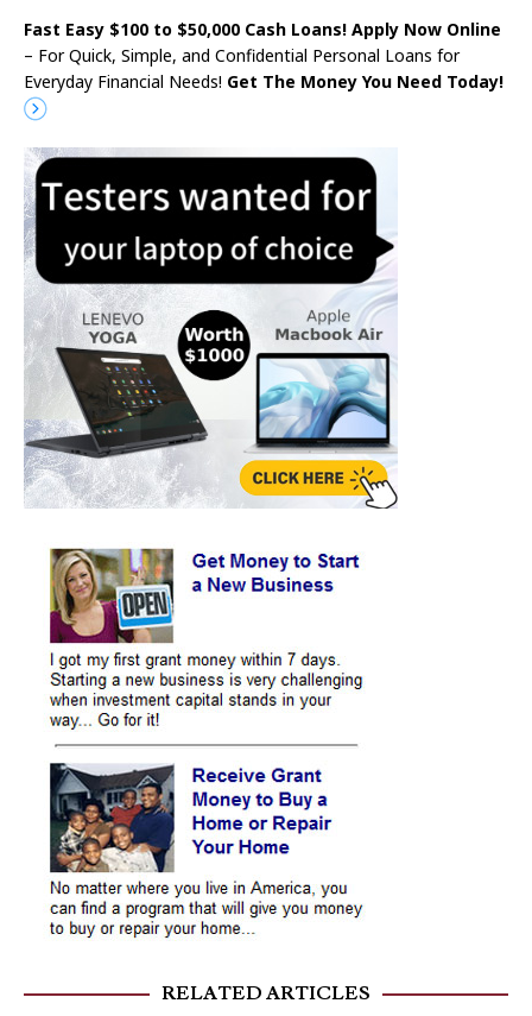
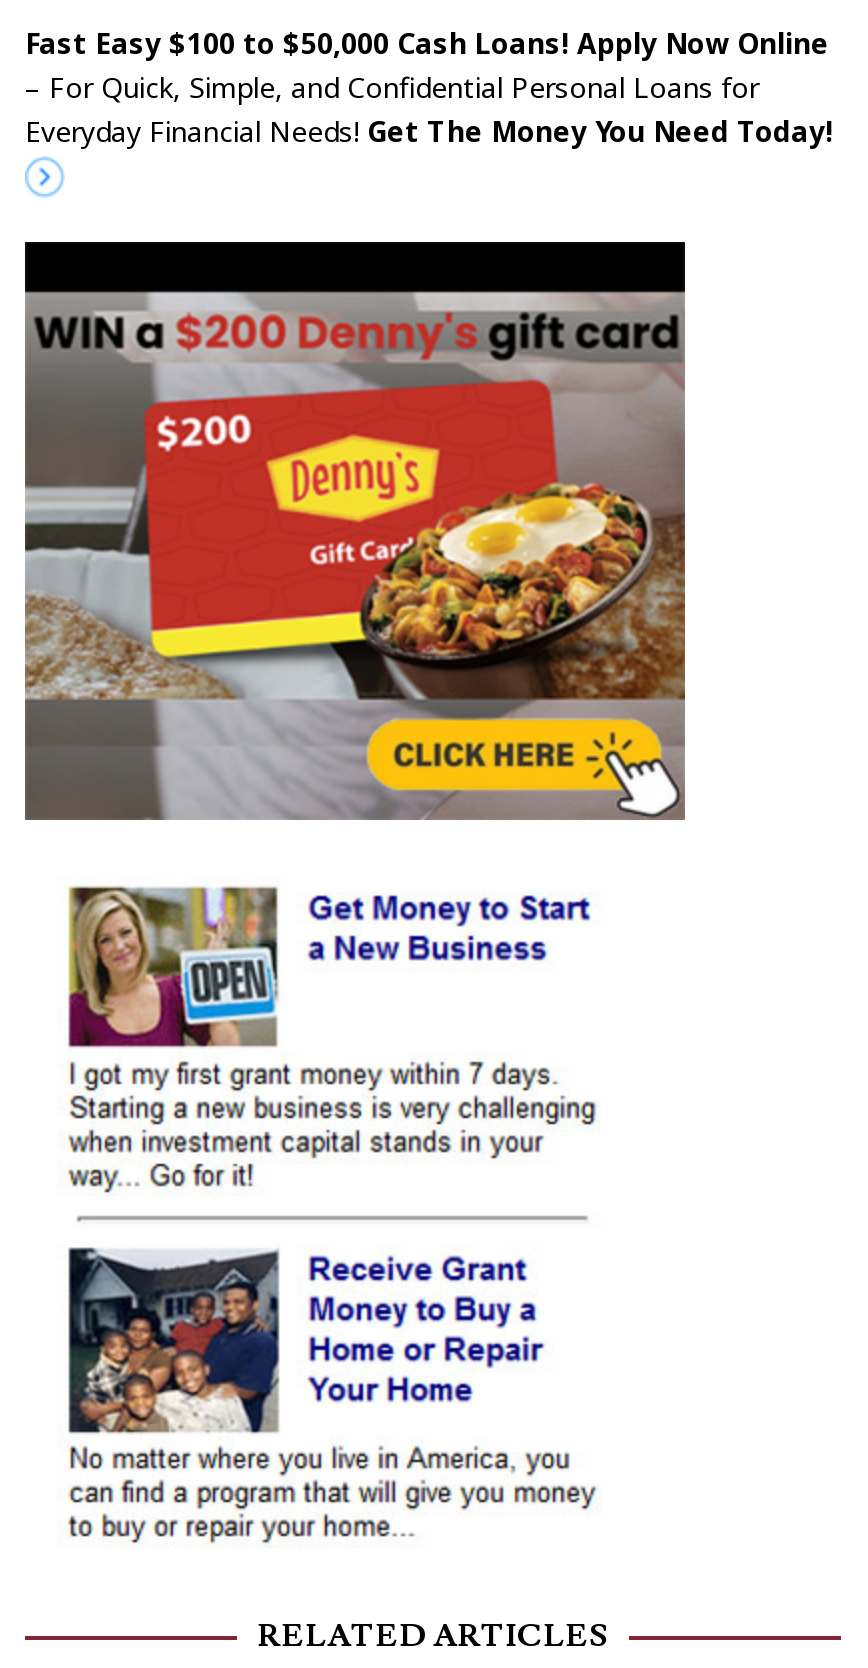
[24,147,416,507] [image] -> [23,240,687,822] [image]

